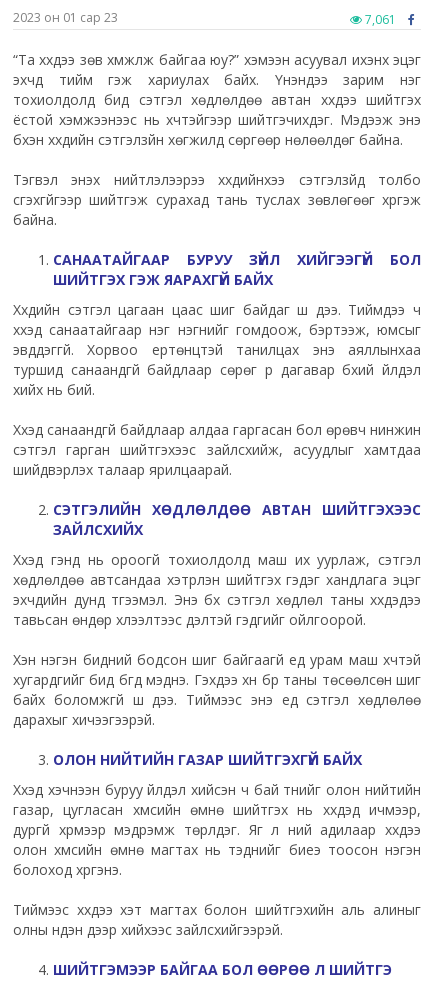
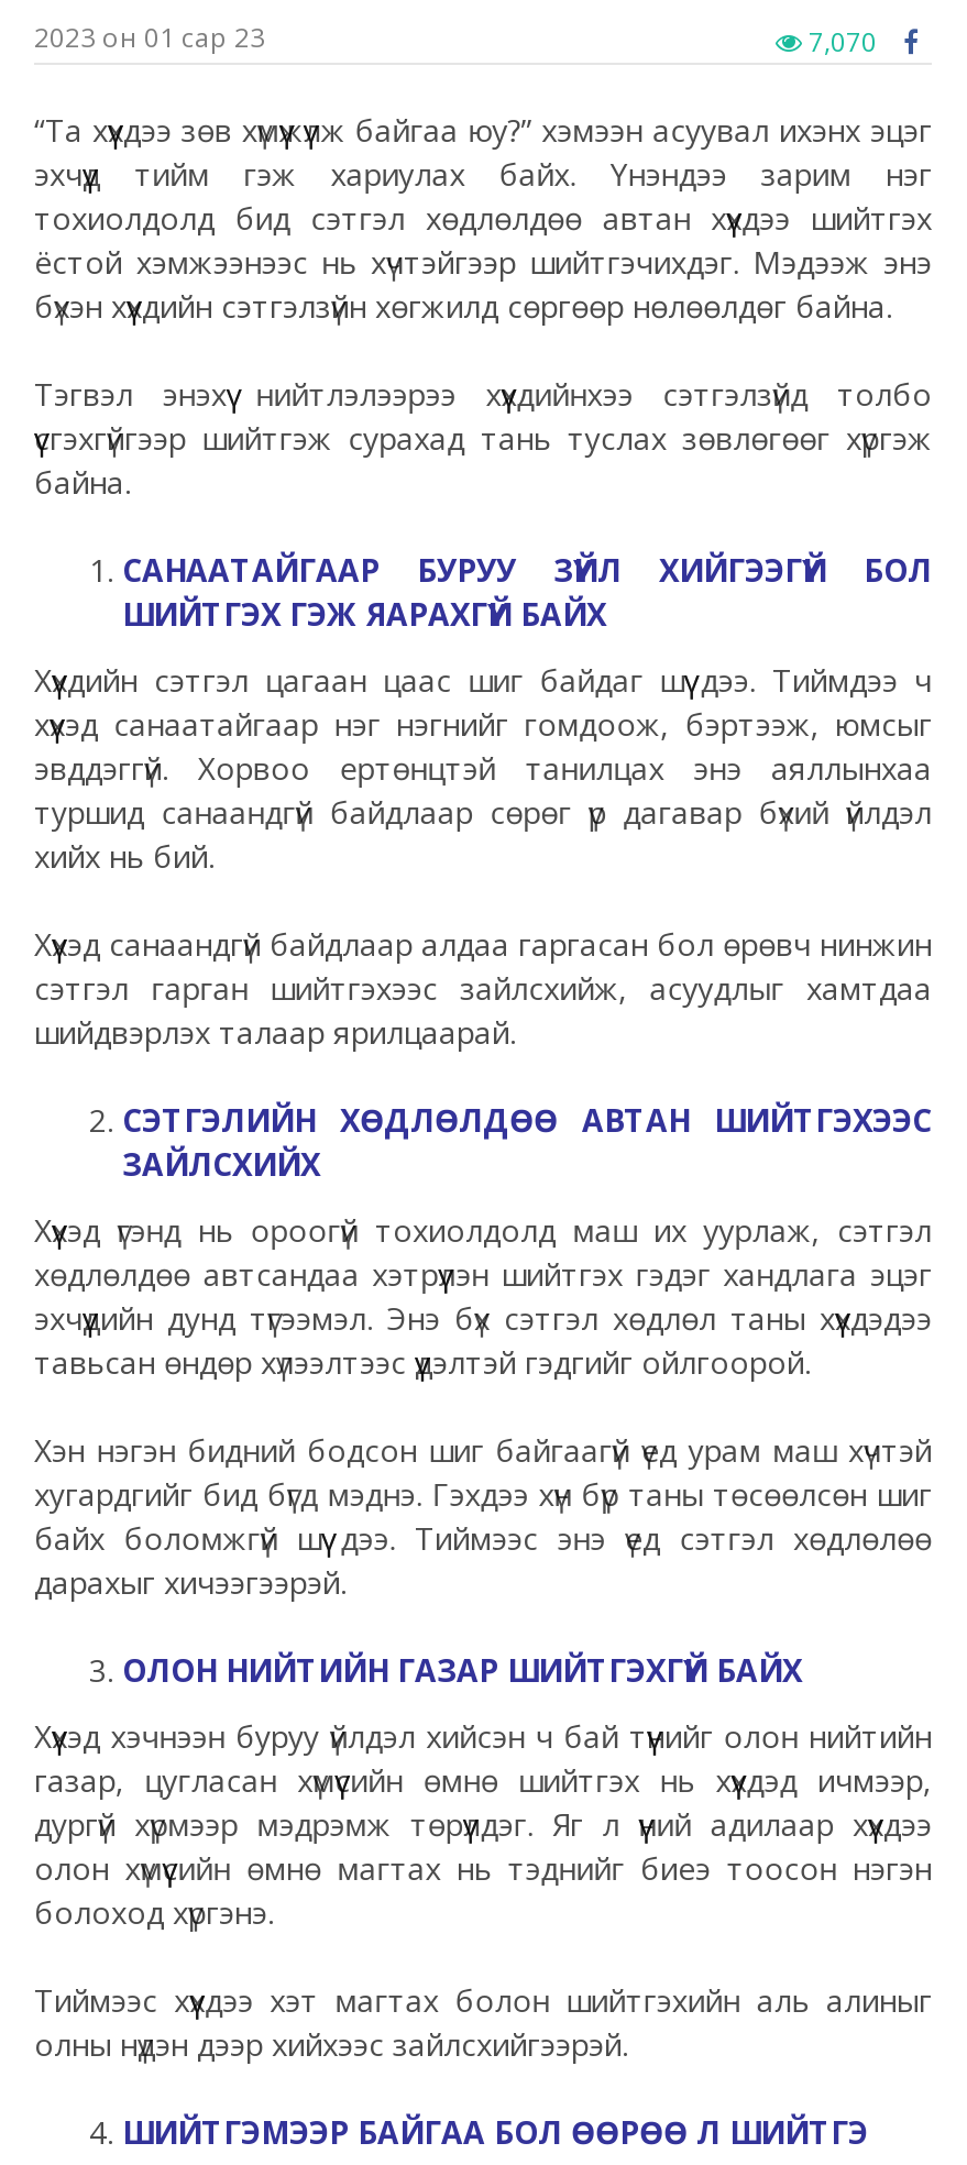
[365,11,396,28] 7,061 -> [809,23,877,61] 7,070

